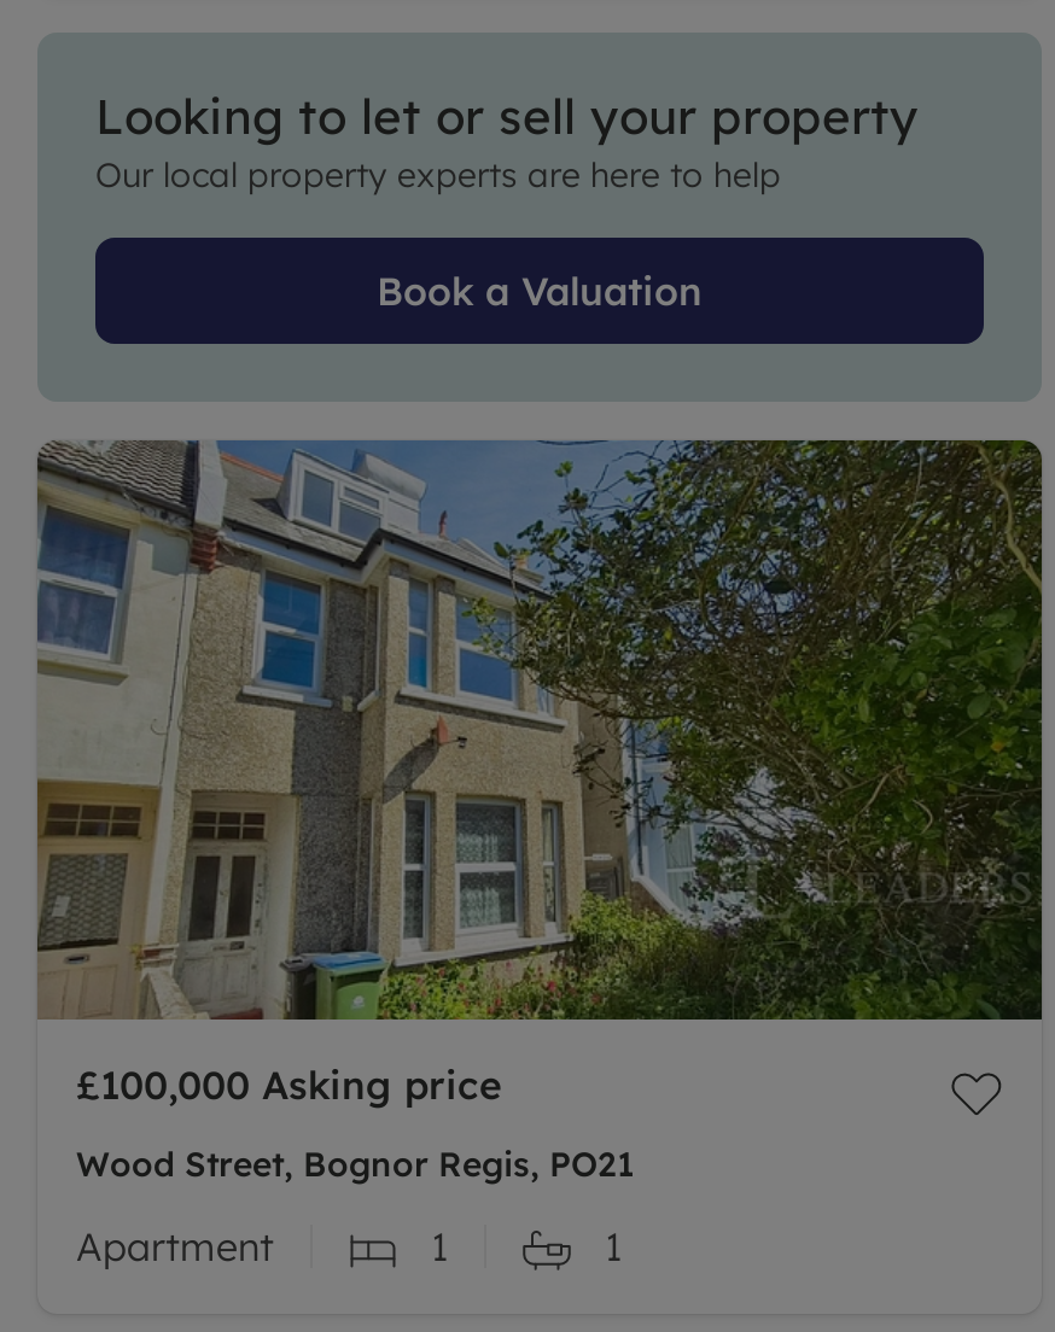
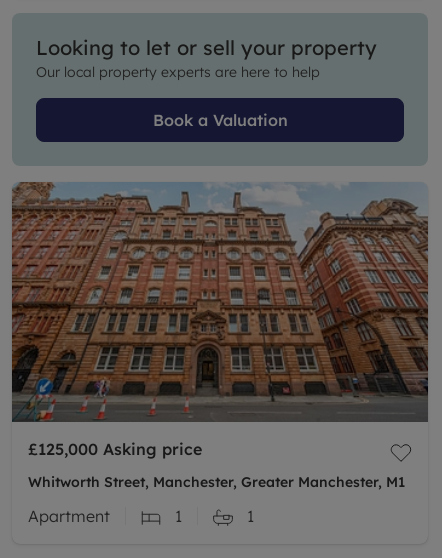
[35,438,1044,1110] [image] | £100,000 Asking price -> [11,182,429,459] [image] | £125,000 Asking price
[76,1143,634,1186] Wood Street, Bognor Regis, PO21 -> [28,473,405,491] Whitworth Street, Manchester, Greater Manchester, M1

